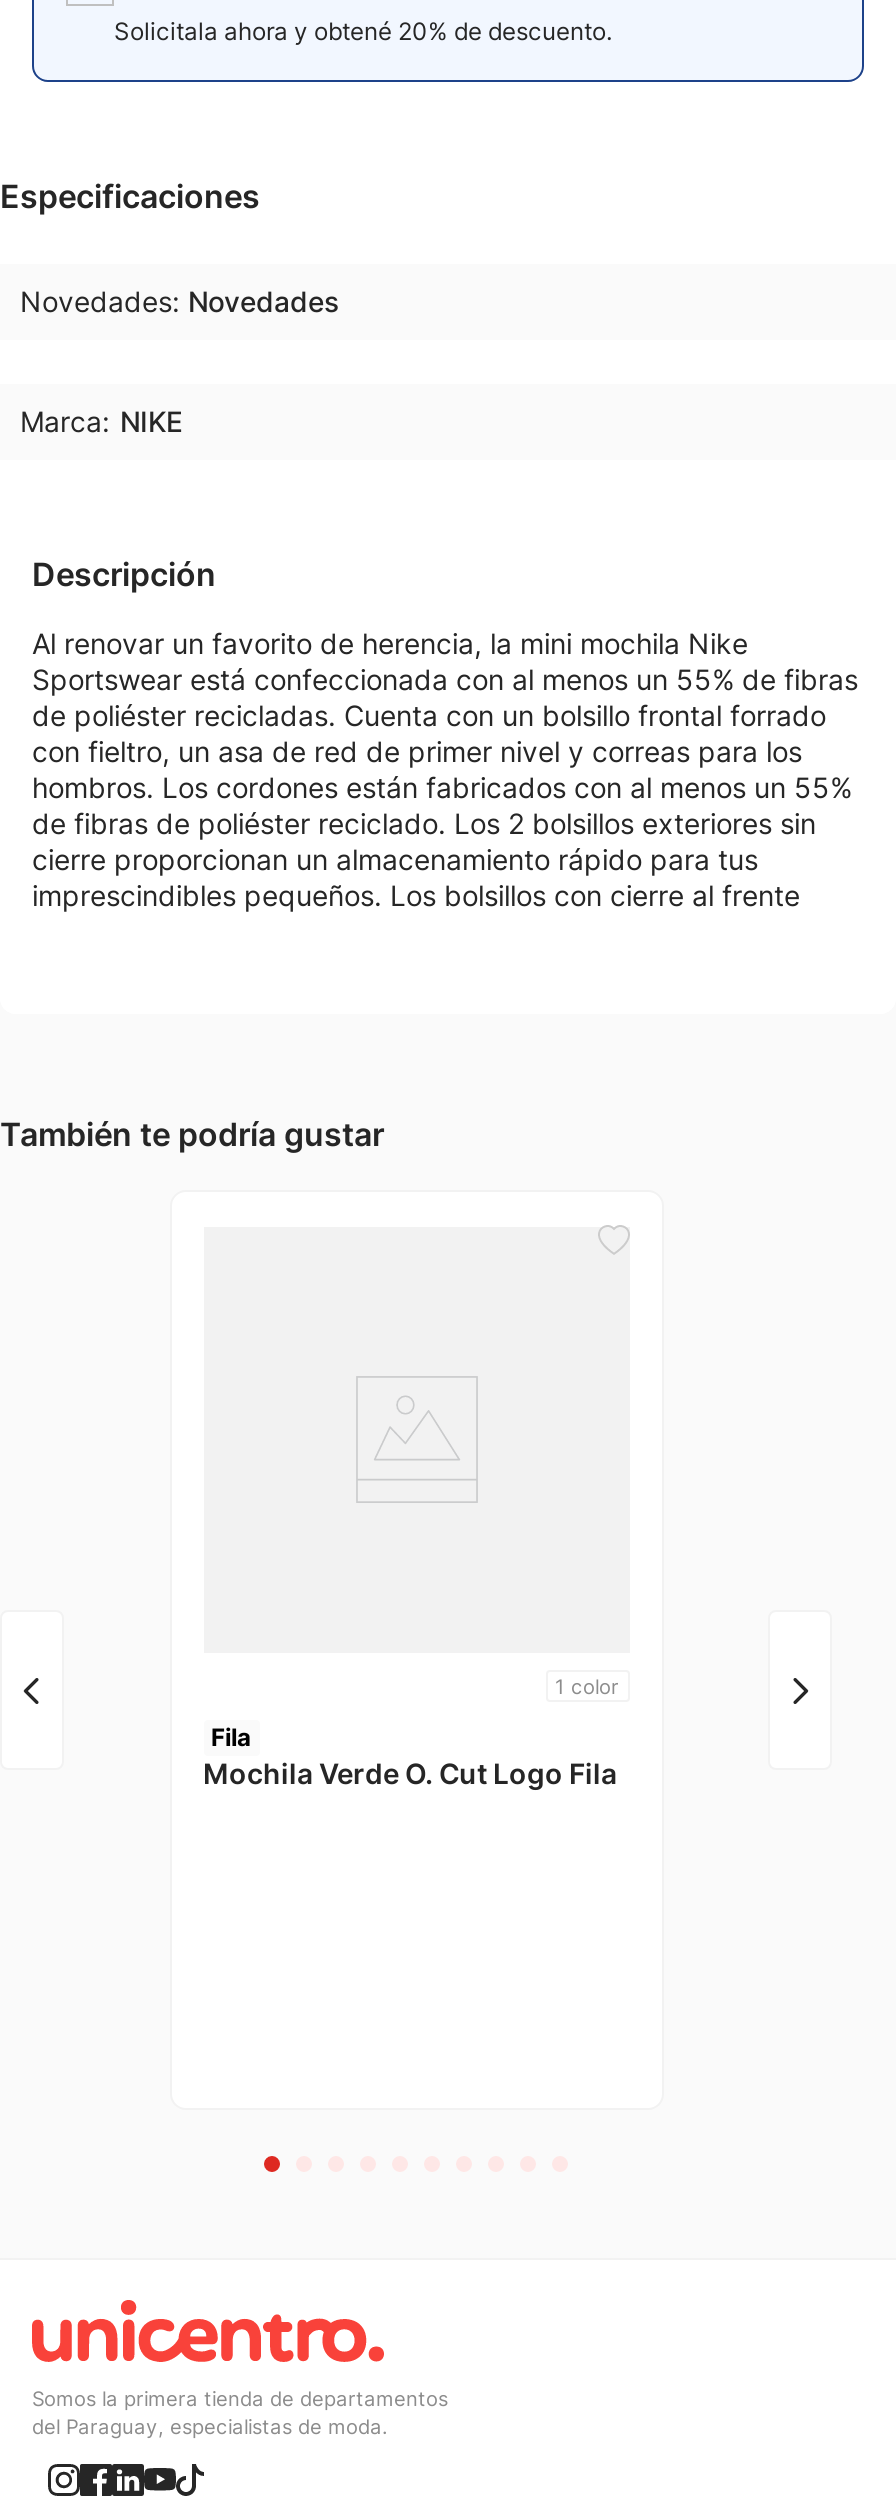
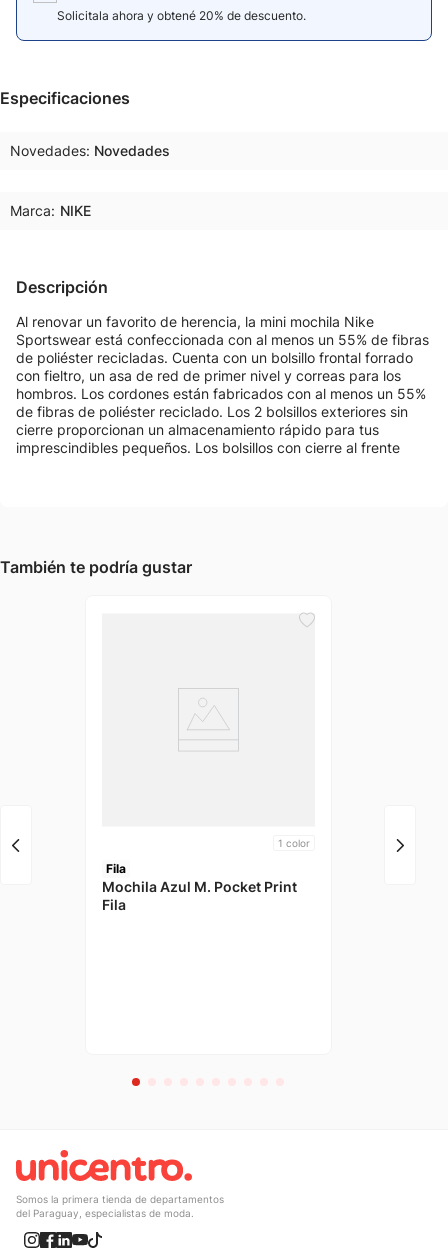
[203,1756,617,1790] Mochila Verde O. Cut Logo Fila -> [101,878,296,913] Mochila Azul M. Pocket Print | Fila

